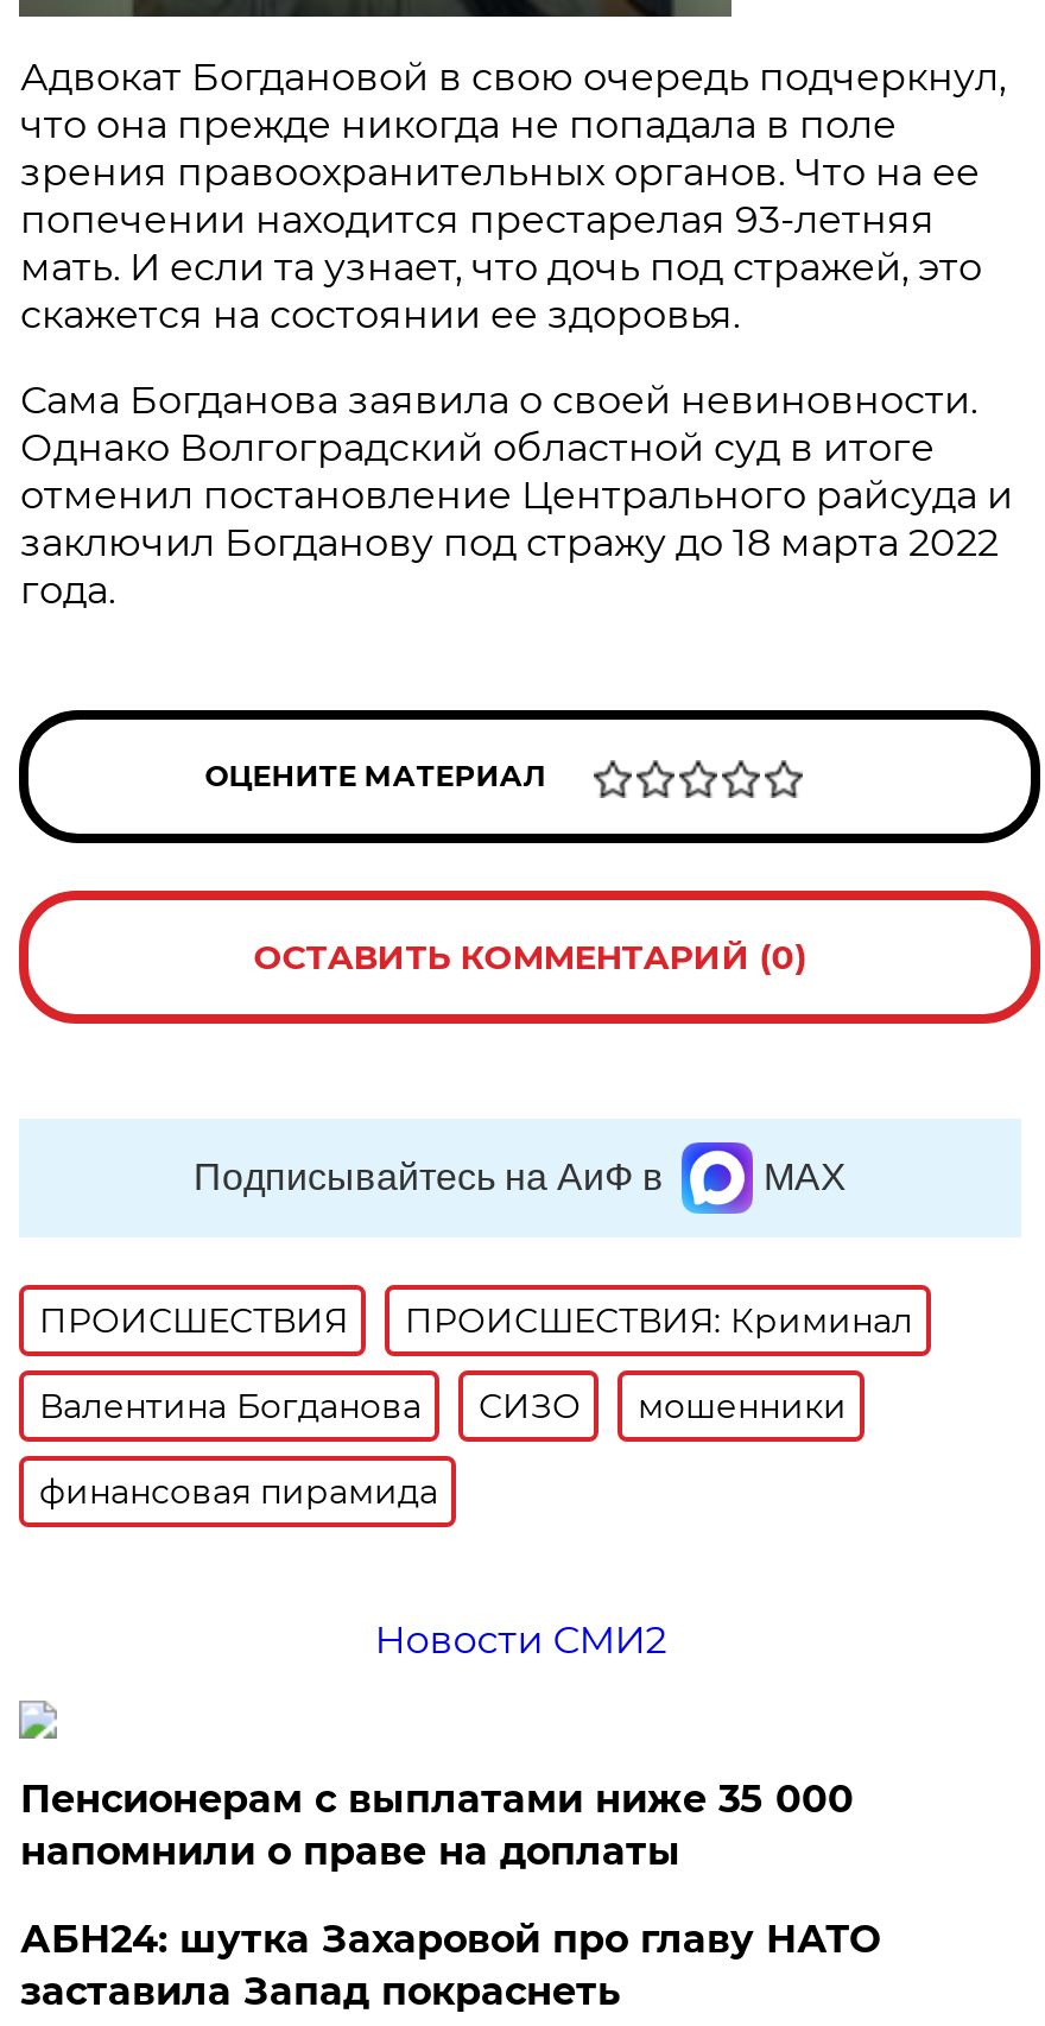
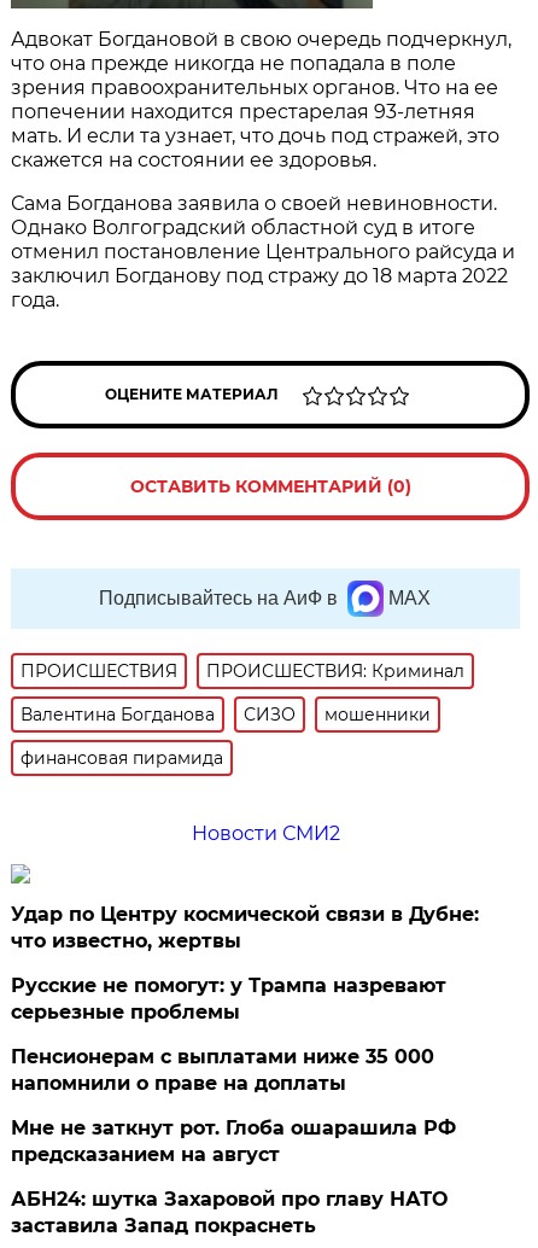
none -> [11,903,479,1024] Удар по Центру космической связи в Дубне: | что известно, жертвы | Русские не помогут: у Трампа назревают | серьезные проблемы
none -> [11,1116,456,1166] Мне не заткнут рот. Глоба ошарашила РФ | предсказанием на август

